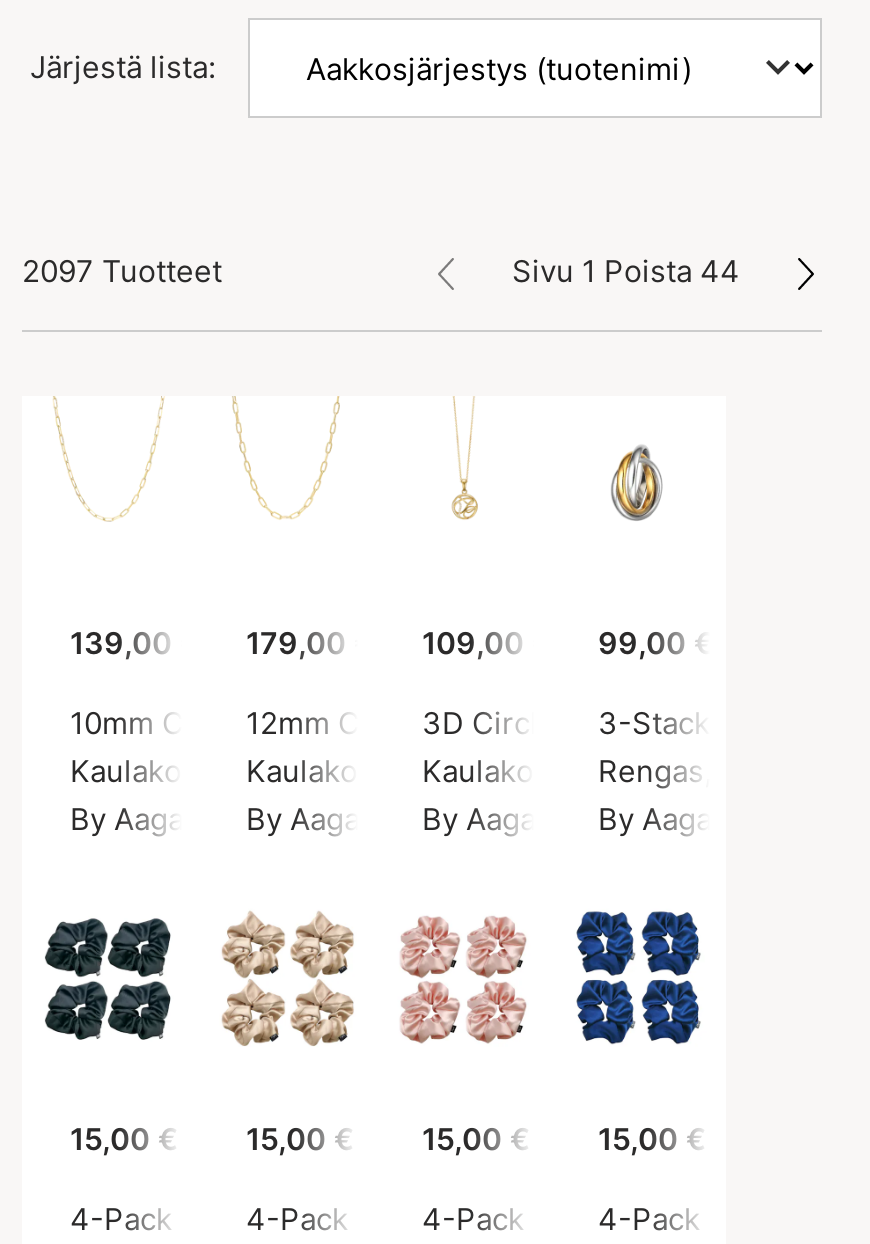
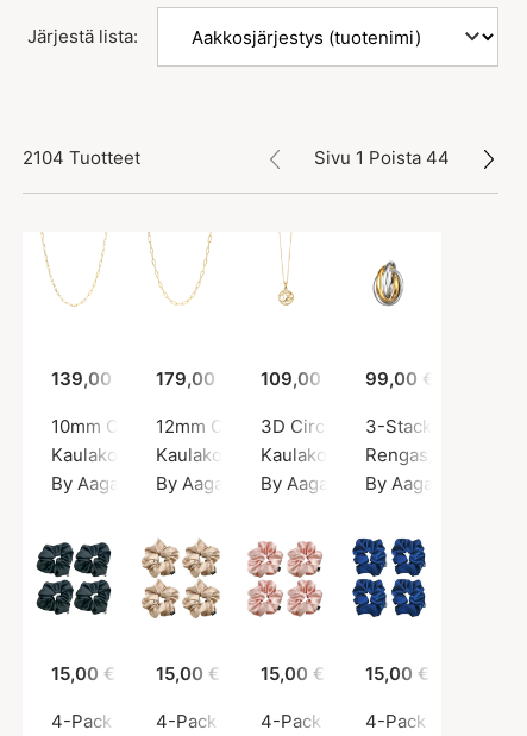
[22,252,222,290] 2097 Tuotteet -> [23,146,140,169] 2104 Tuotteet

